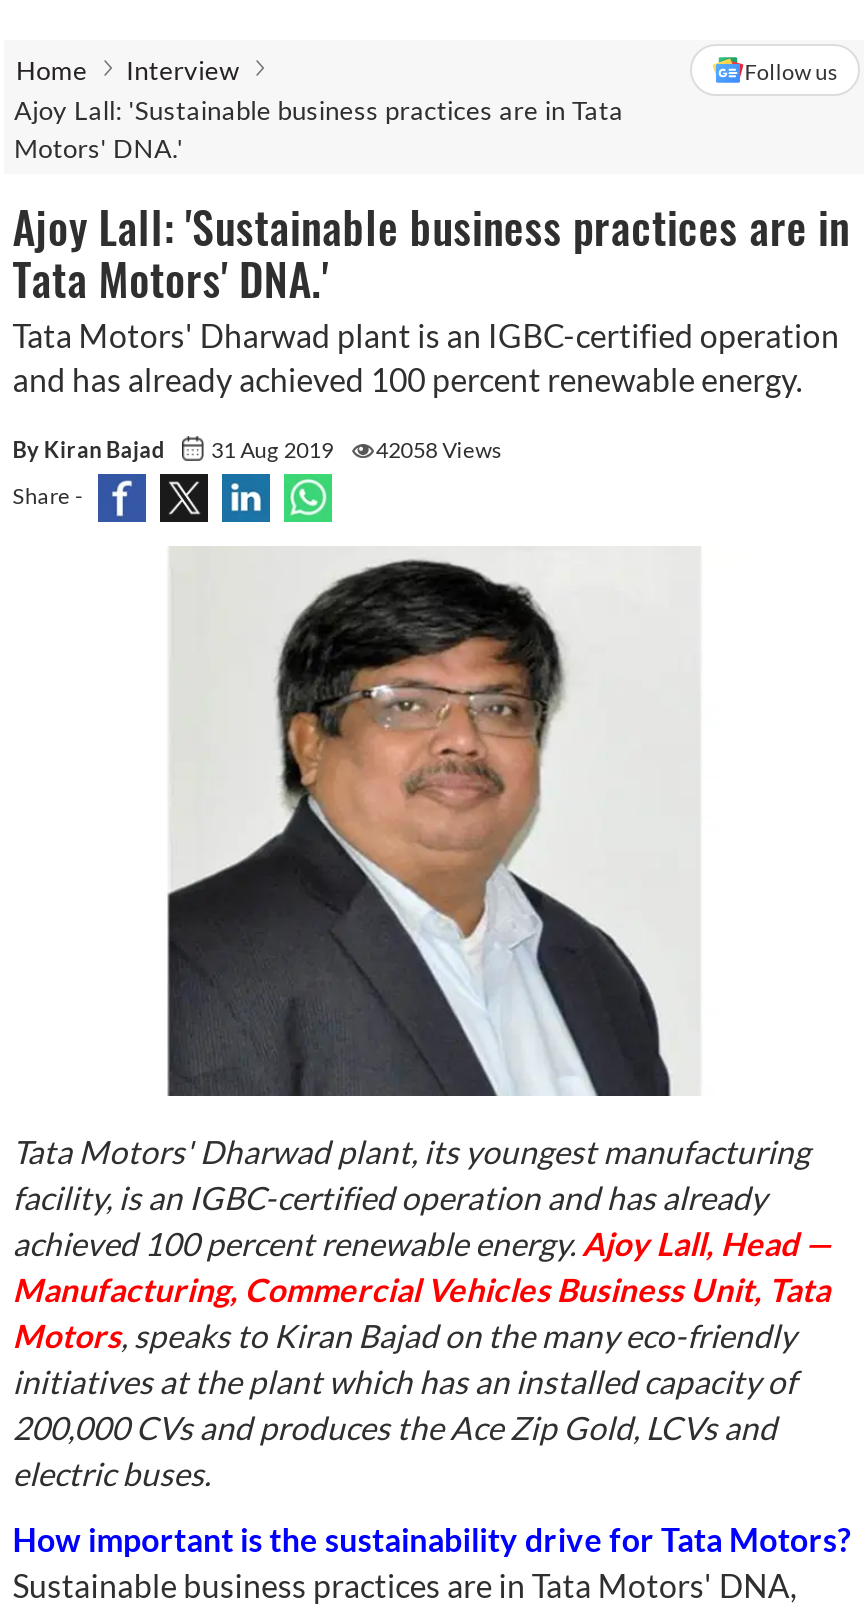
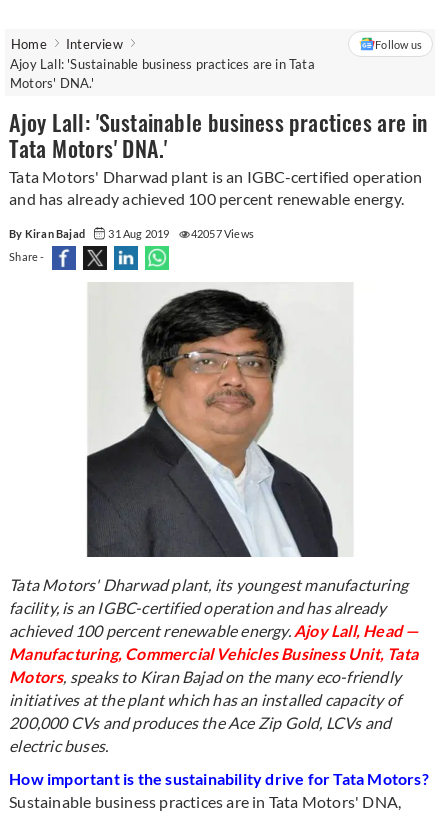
[12,436,502,462] By Kiran Bajad 31 Aug 2019 42058 Views -> [9,227,254,240] By Kiran Bajad 31 Aug 2019 42057 Views

